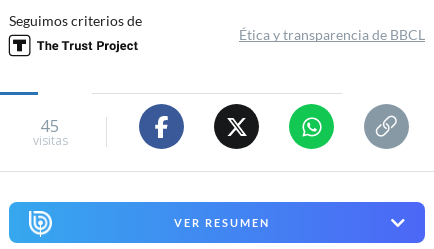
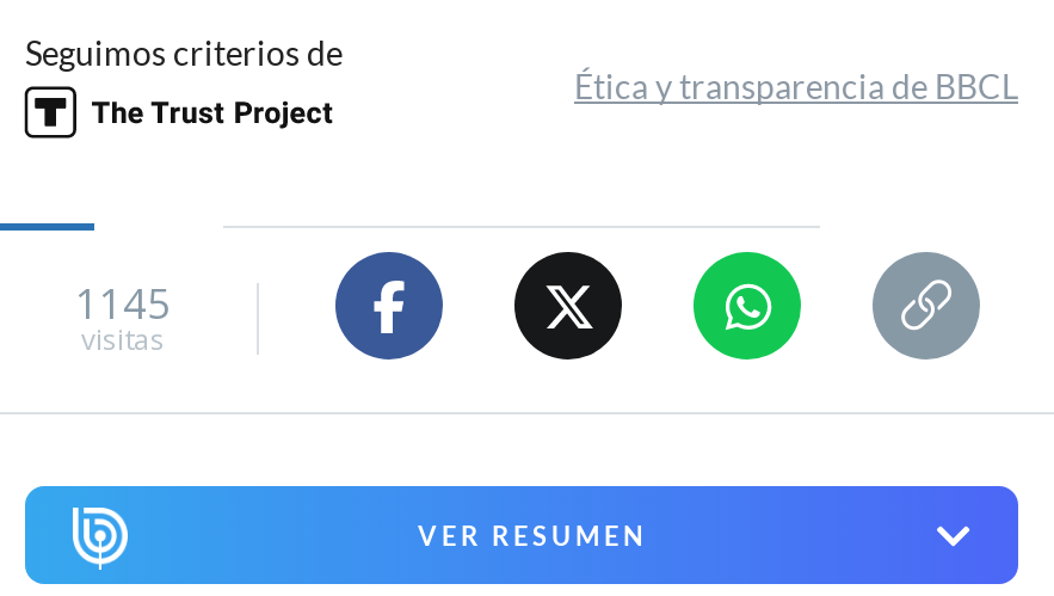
[40,114,60,137] 45 -> [75,276,171,331] 1145

